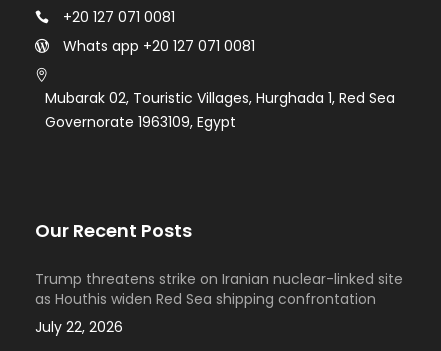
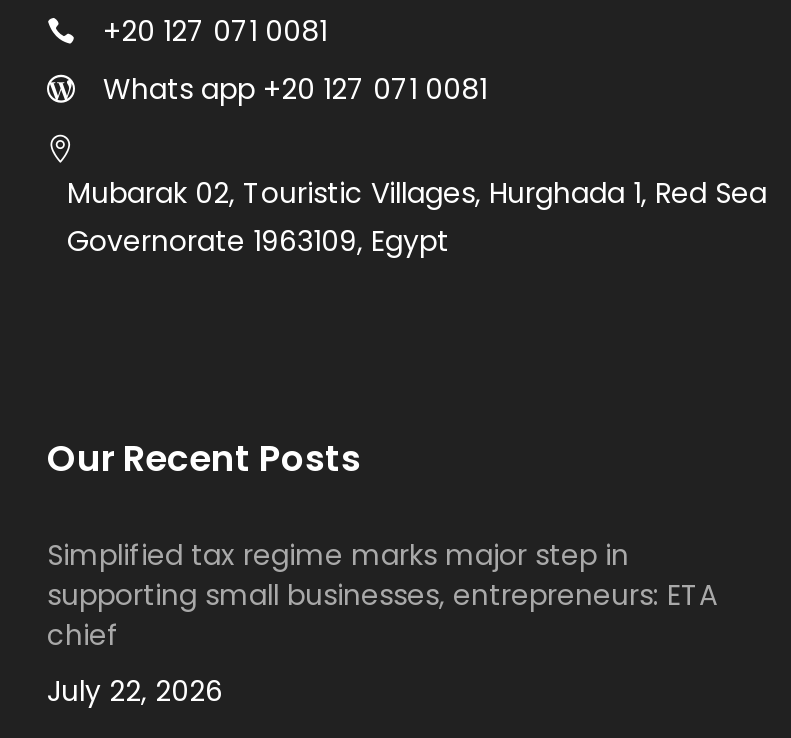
[35,269,403,309] Trump threatens strike on Iranian nuclear-linked site | as Houthis widen Red Sea shipping confrontation -> [47,535,717,655] Simplified tax regime marks major step in | supporting small businesses, entrepreneurs: ETA | chief

